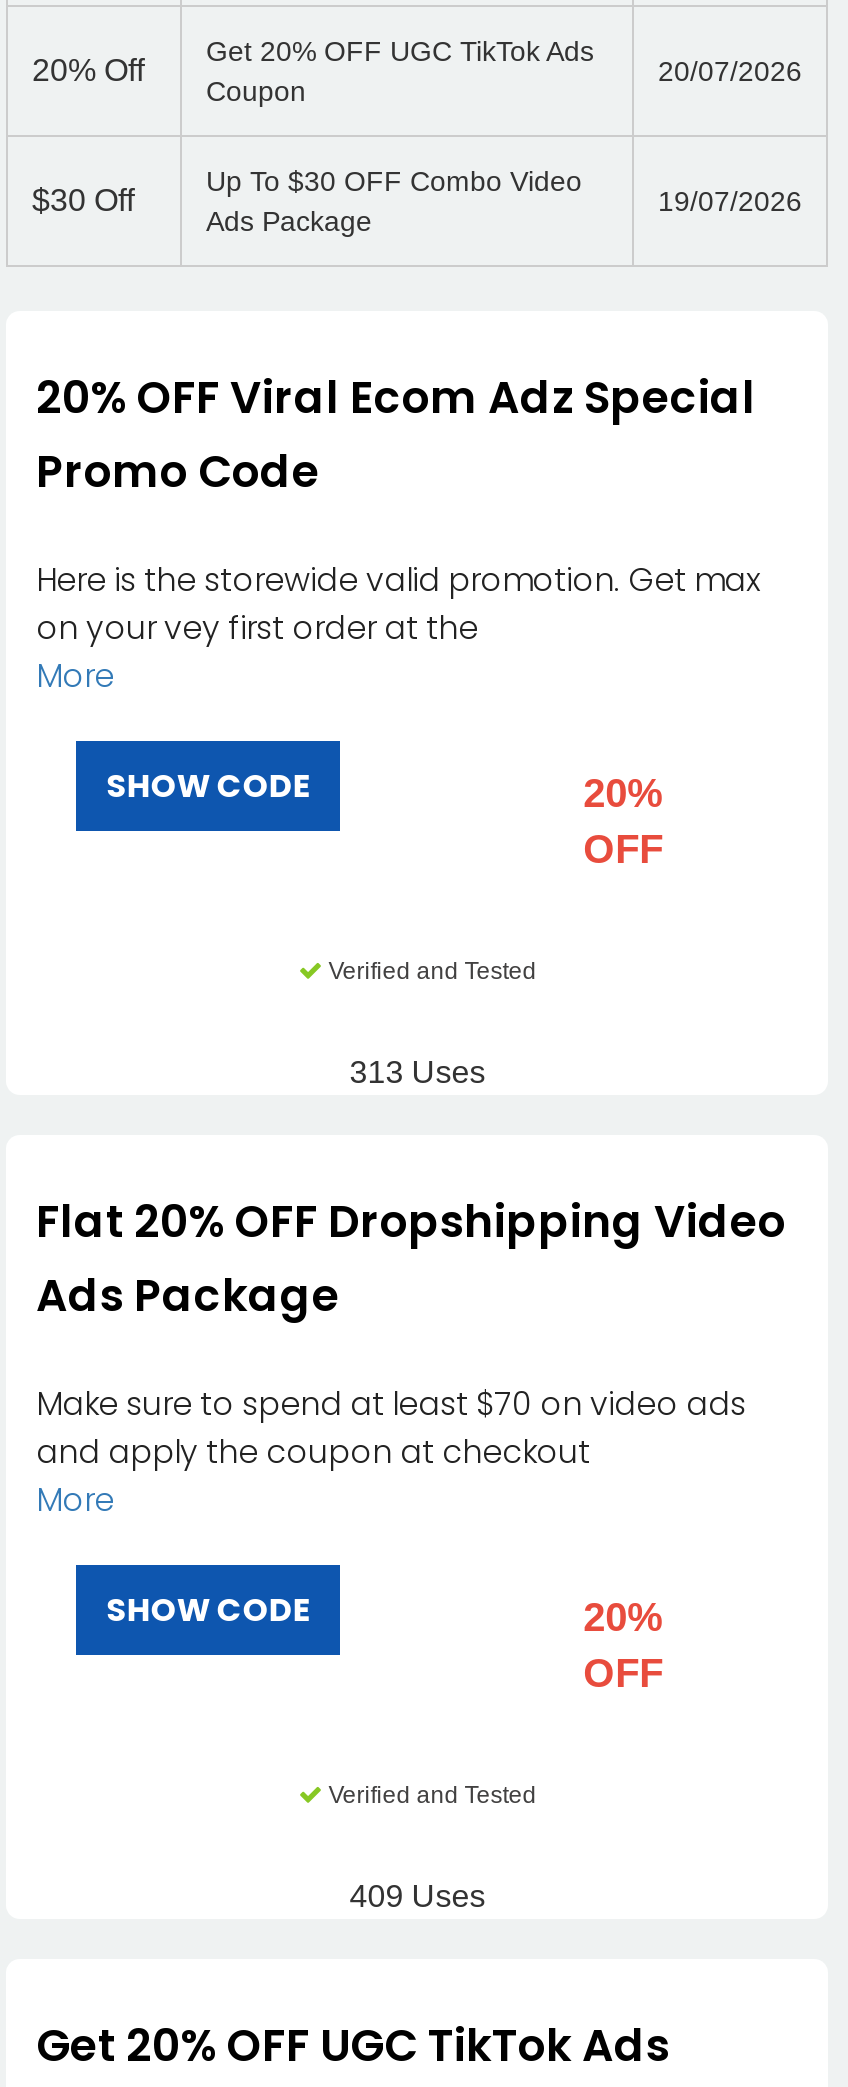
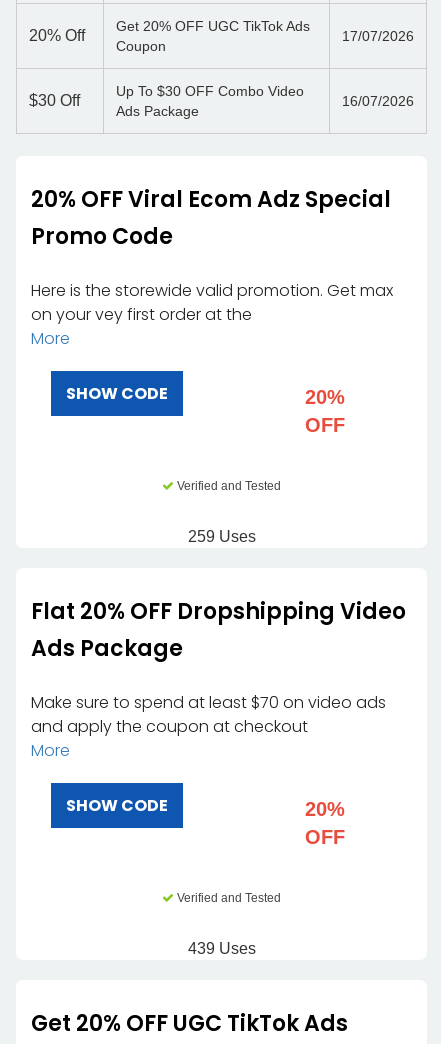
[658,55,802,87] 20/07/2026 -> [342,28,414,44] 17/07/2026
[658,185,802,217] 19/07/2026 -> [342,93,414,109] 16/07/2026
[349,1055,485,1089] 313 Uses -> [188,528,256,545] 259 Uses
[349,1880,485,1914] 409 Uses -> [188,940,256,957] 439 Uses

